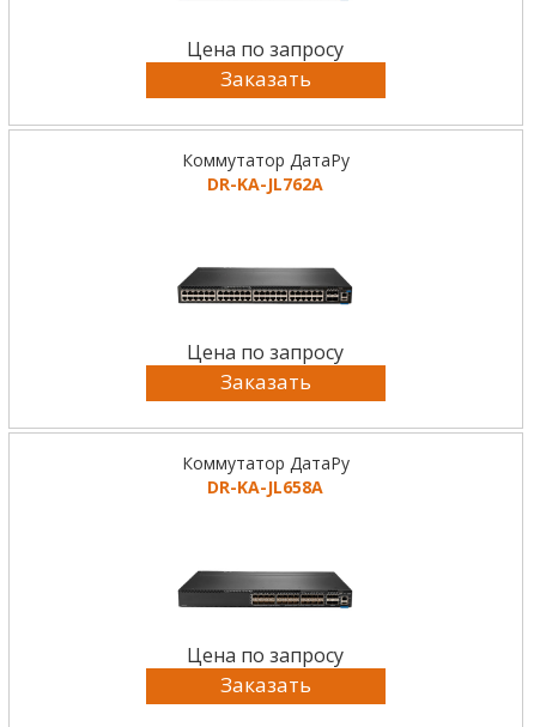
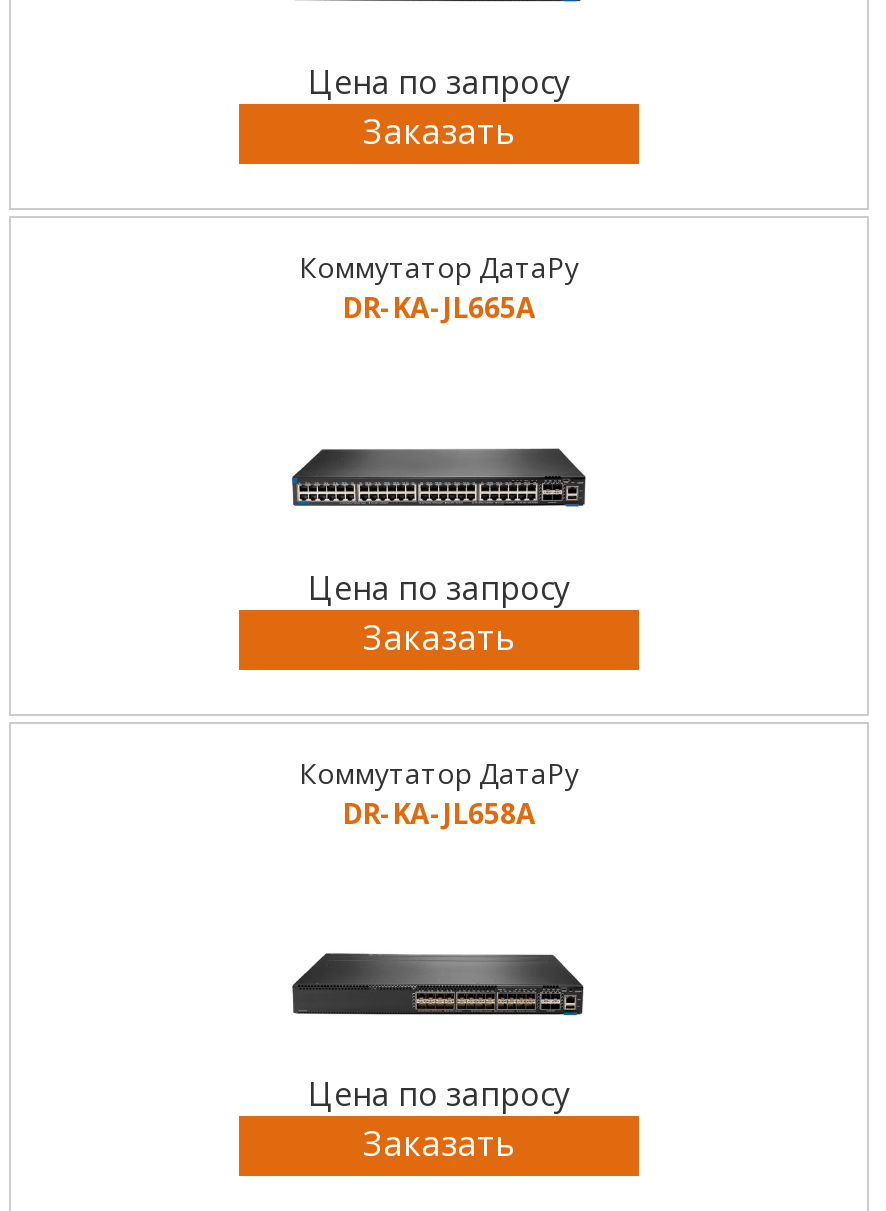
[208,173,324,195] DR-KА-JL762A -> [342,288,536,326] DR-KА-JL665A

